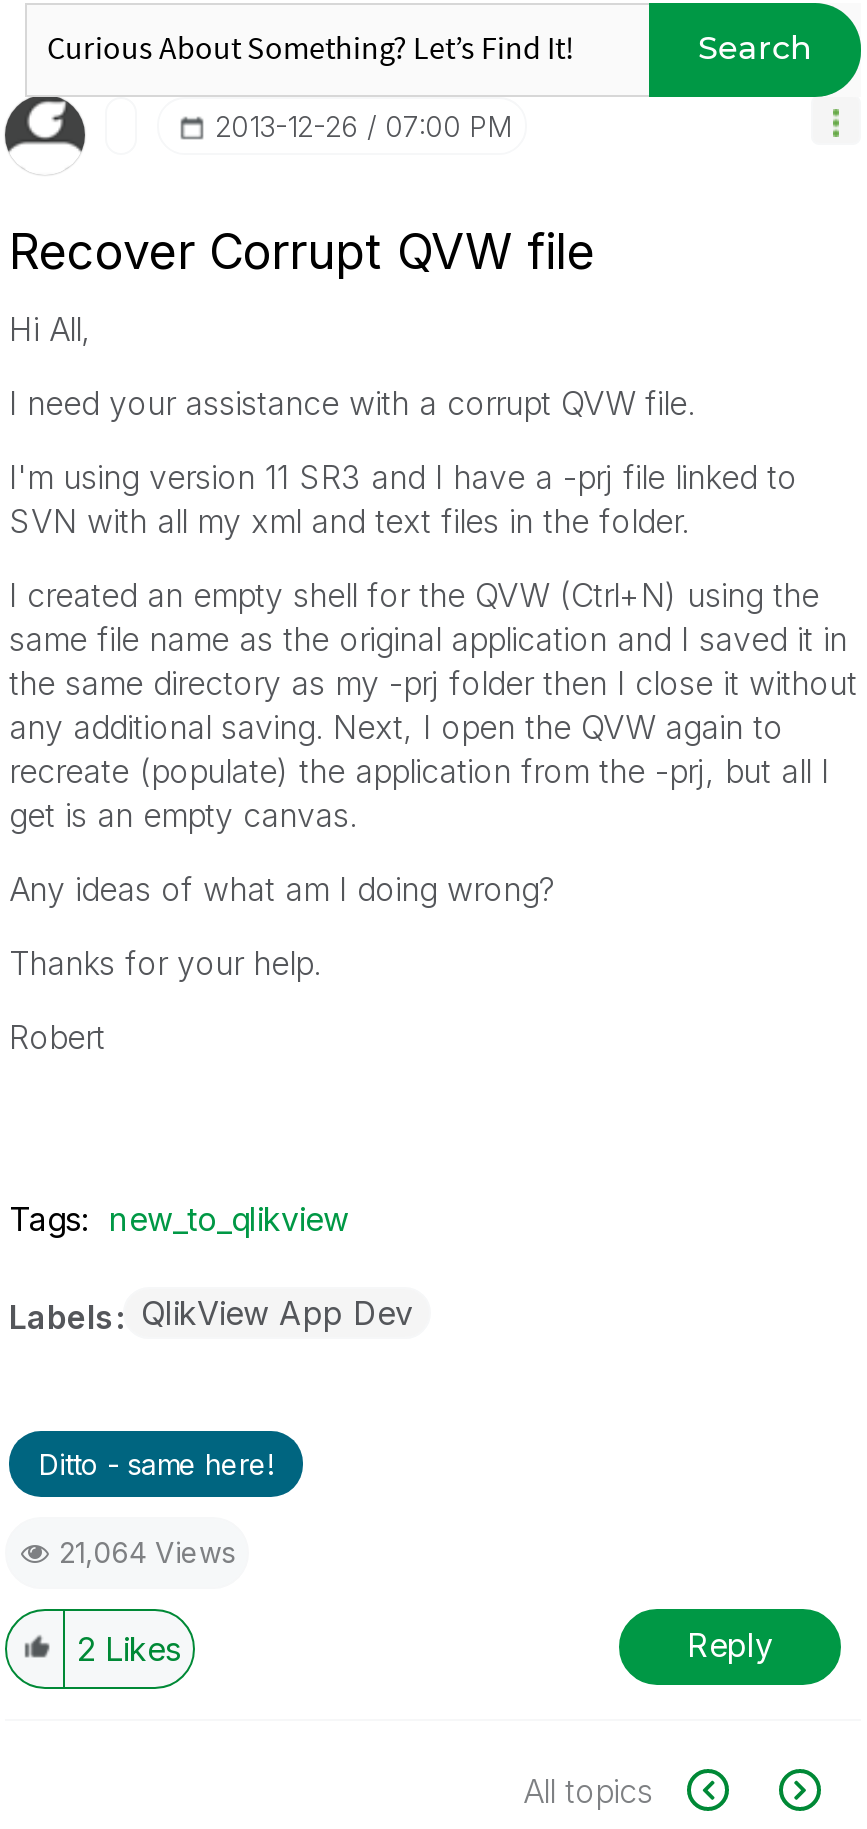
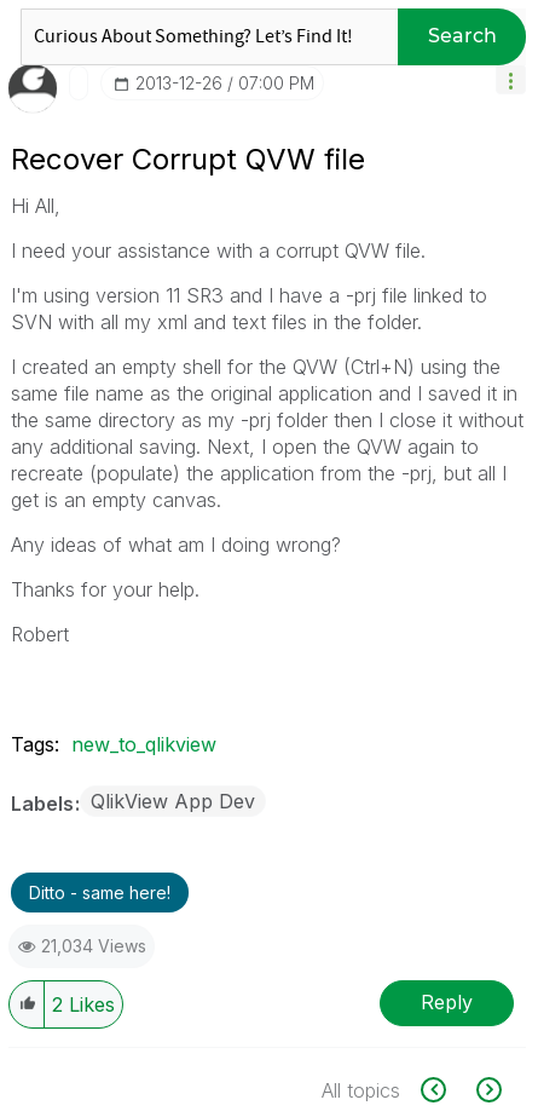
[59,1534,235,1568] 21,064 Views -> [41,935,146,955] 21,034 Views

